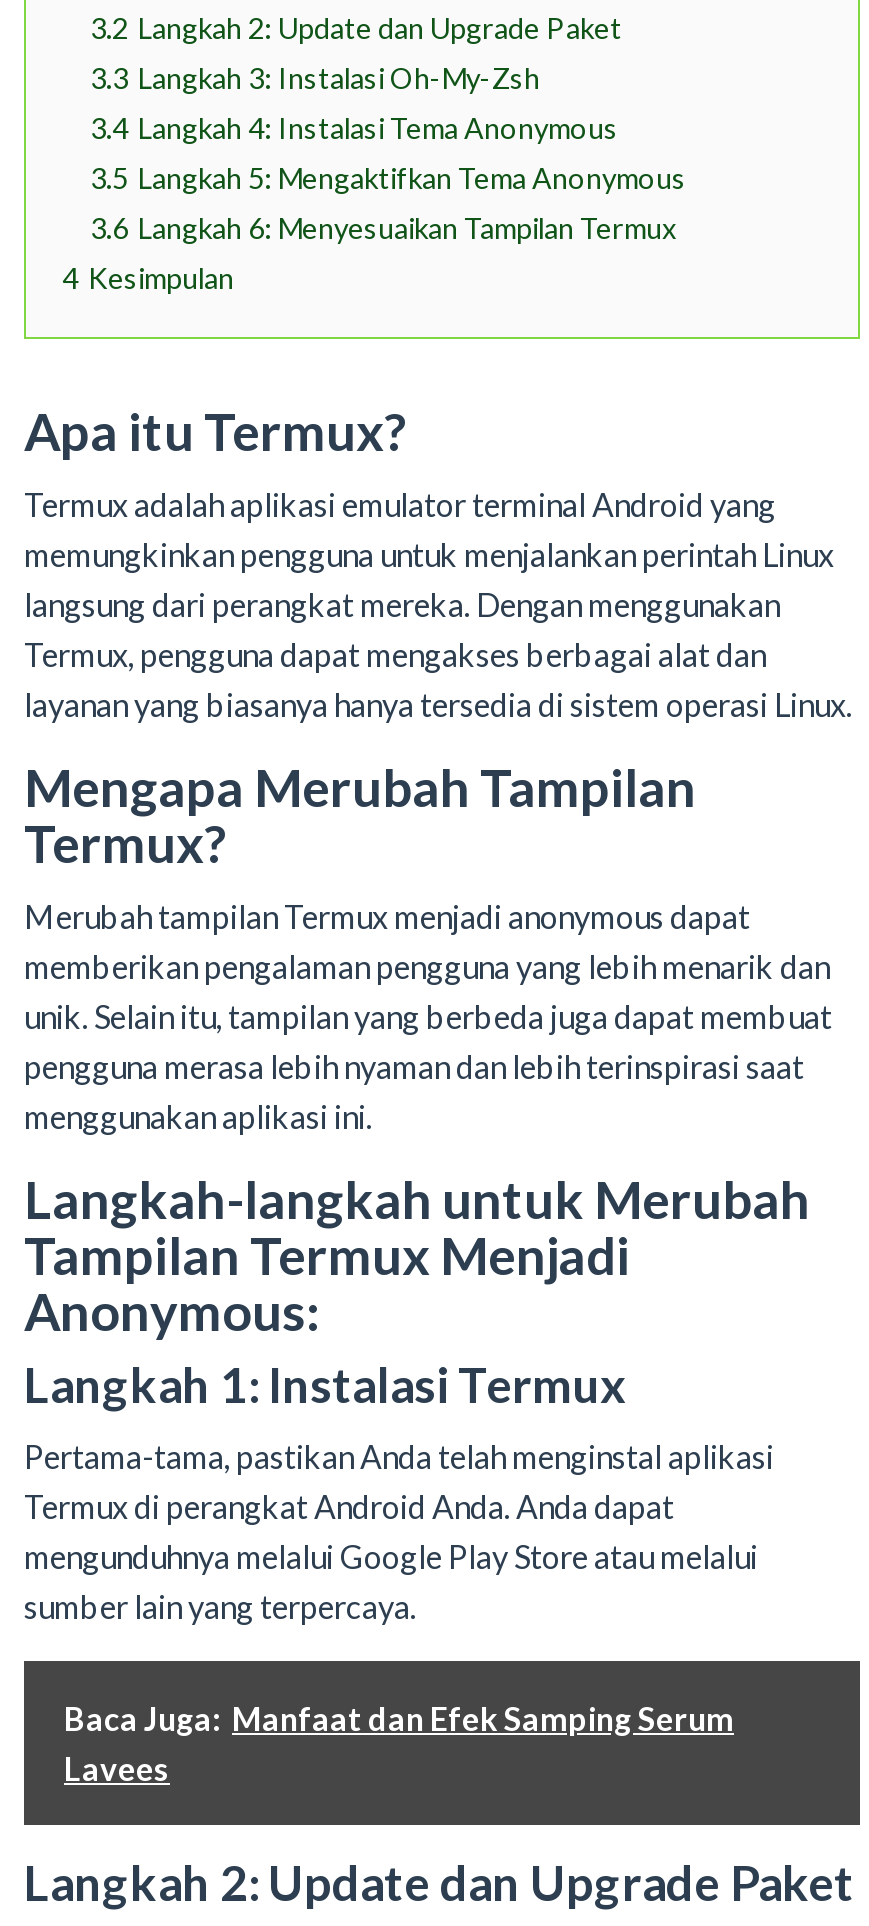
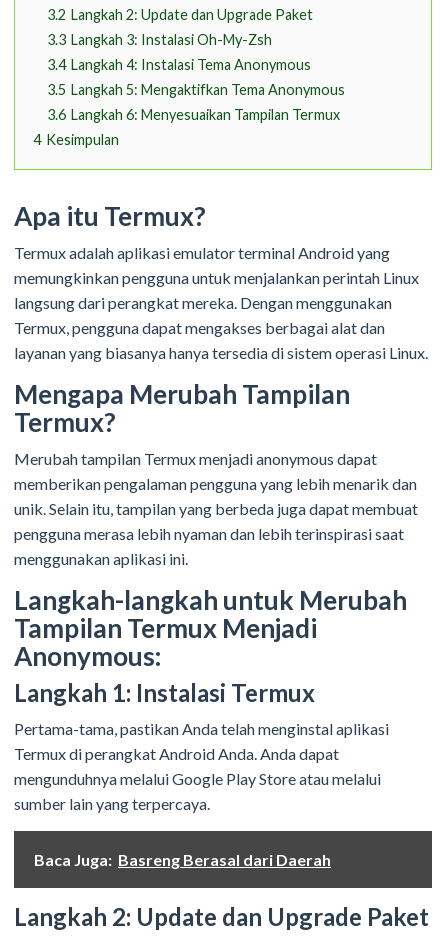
[64,1699,734,1787] Baca Juga: Manfaat dan Efek Samping Serum | Lavees -> [34,850,331,869] Baca Juga: Basreng Berasal dari Daerah

